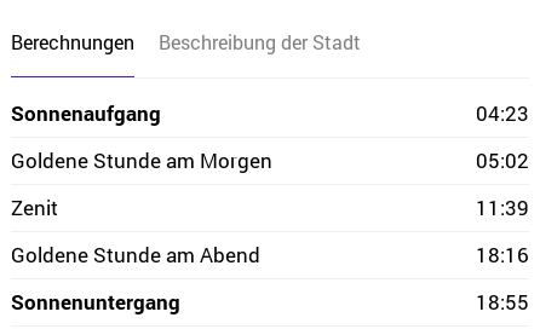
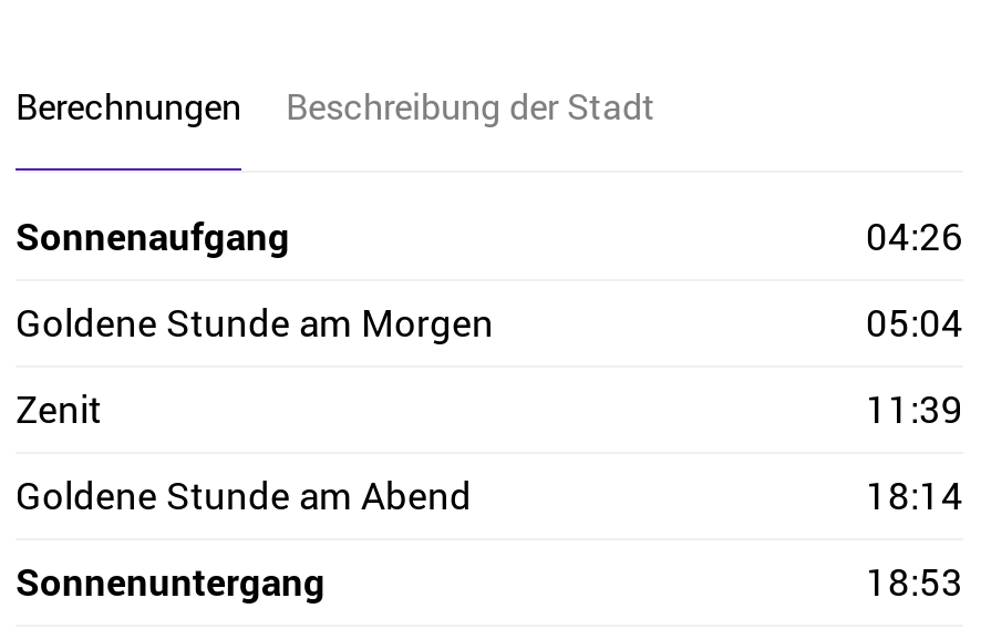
[476,99,529,127] 04:23 -> [866,210,963,261] 04:26
[476,146,529,174] 05:02 -> [866,297,963,348] 05:04
[476,241,529,269] 18:16 -> [866,470,963,520] 18:14
[476,288,529,316] 18:55 -> [866,556,963,607] 18:53

